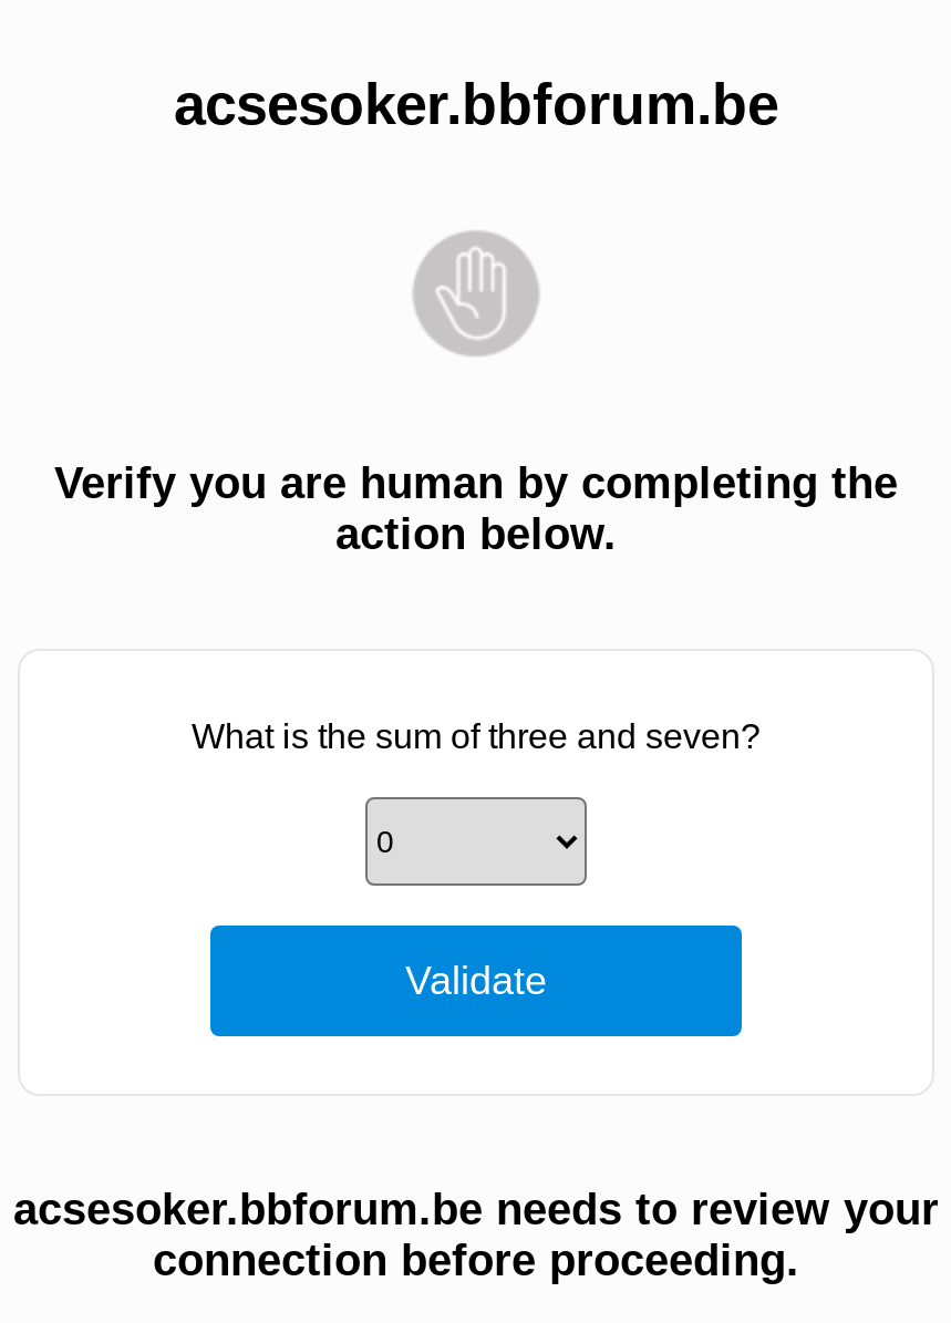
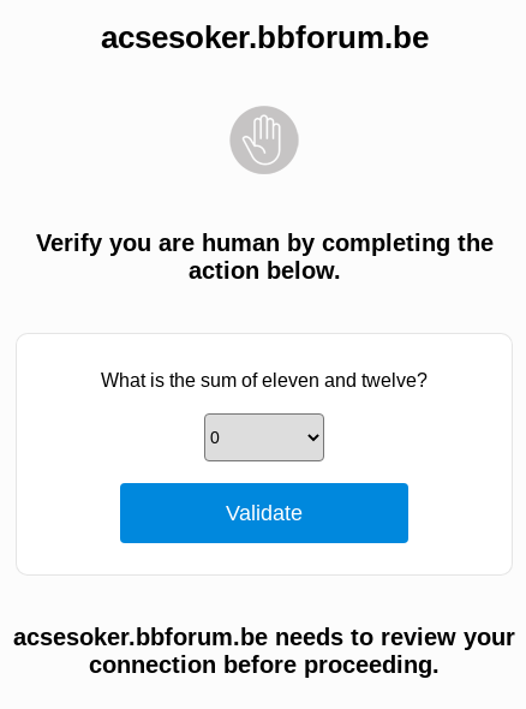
[192,717,761,755] What is the sum of three and seven? -> [101,370,428,391] What is the sum of eleven and twelve?

